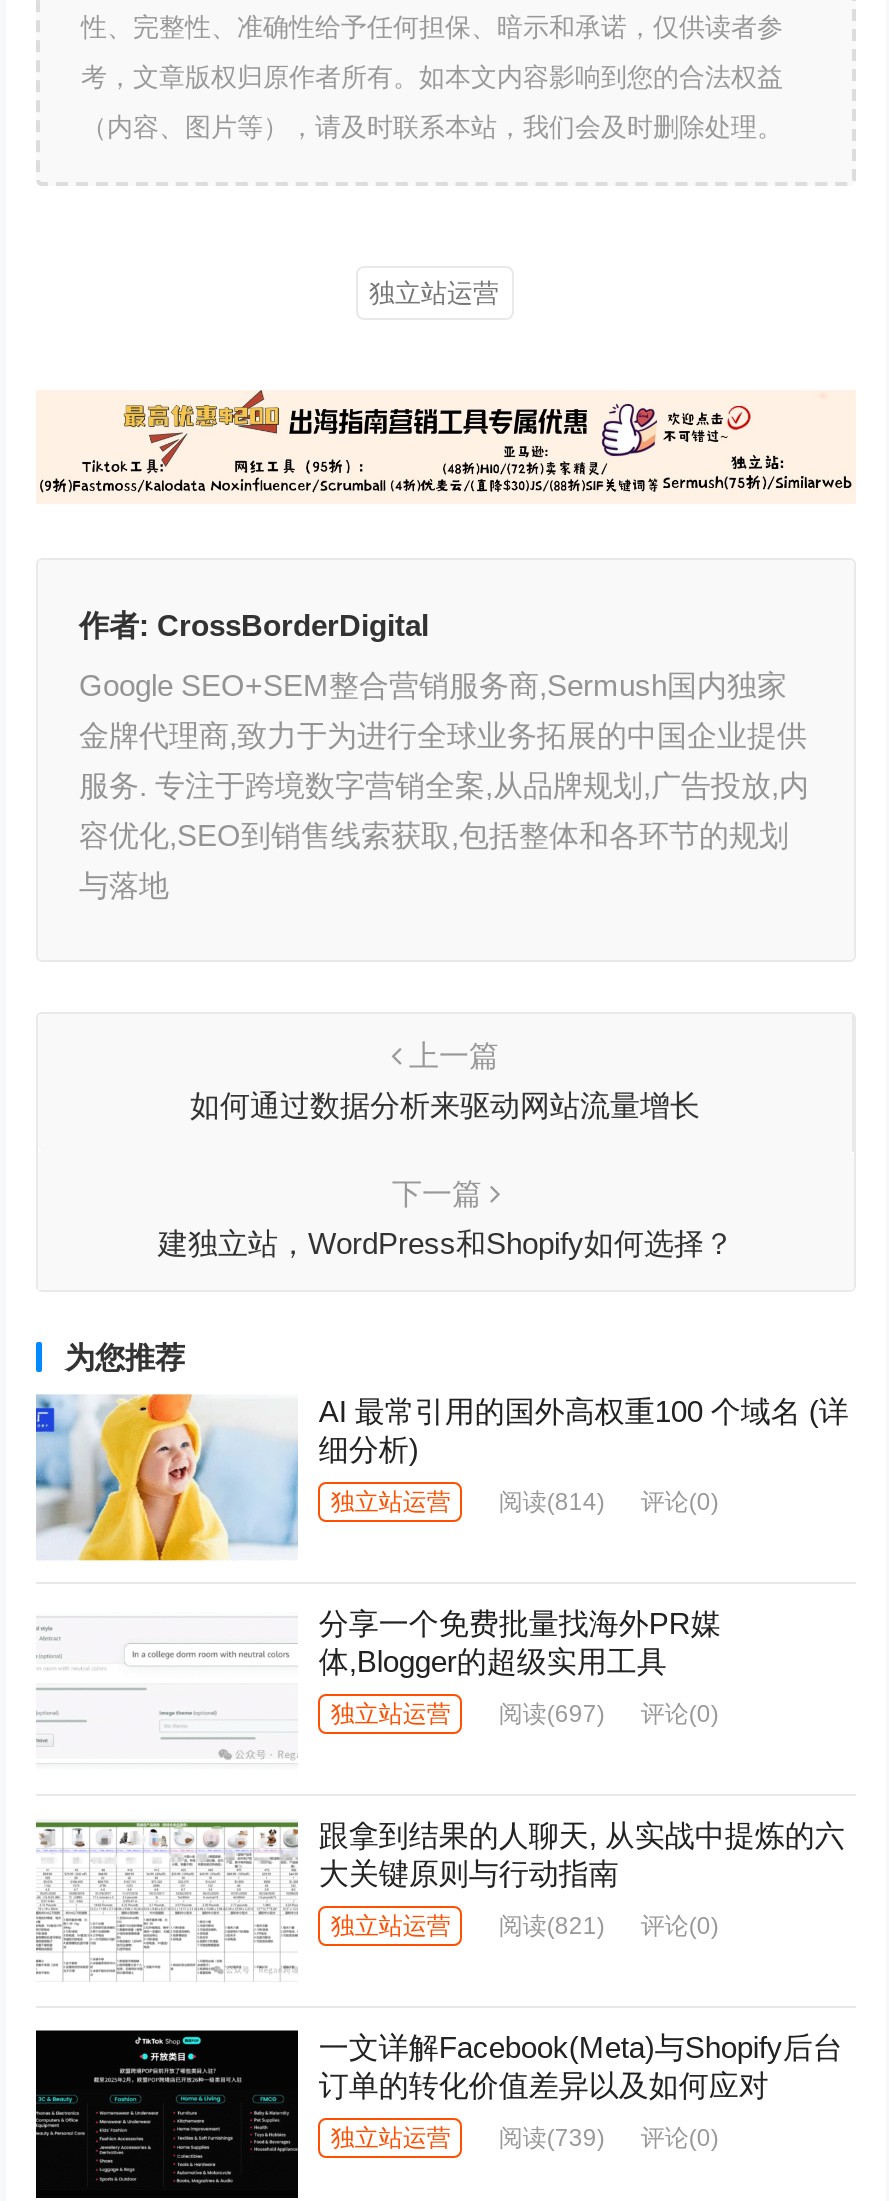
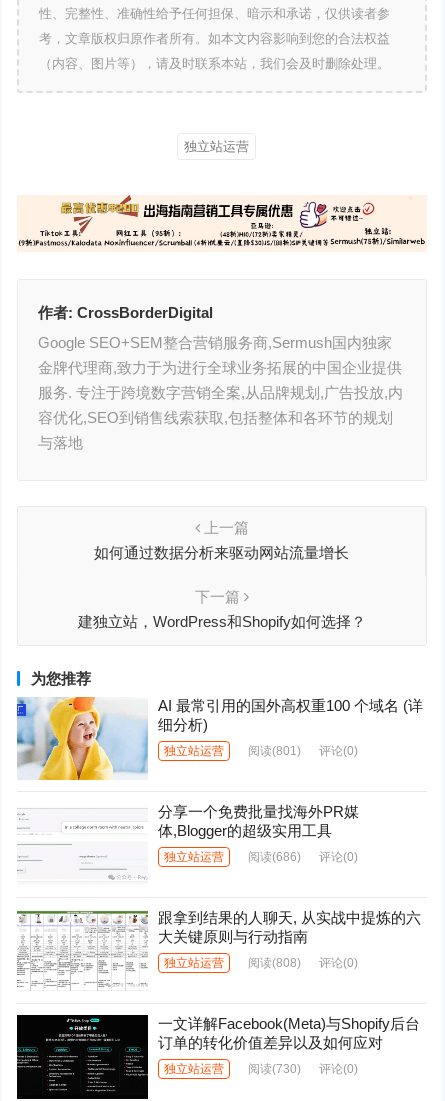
[331,1488,719,1516] 独立站运营 阅读(814) 评论(0) -> [164,744,358,758] 独立站运营 阅读(801) 评论(0)
[331,1701,719,1729] 独立站运营 阅读(697) 评论(0) -> [164,850,358,864] 独立站运营 阅读(686) 评论(0)
[331,1913,719,1941] 独立站运营 阅读(821) 评论(0) -> [164,956,358,970] 独立站运营 阅读(808) 评论(0)
[331,2125,719,2153] 独立站运营 阅读(739) 评论(0) -> [164,1062,358,1076] 独立站运营 阅读(730) 评论(0)

